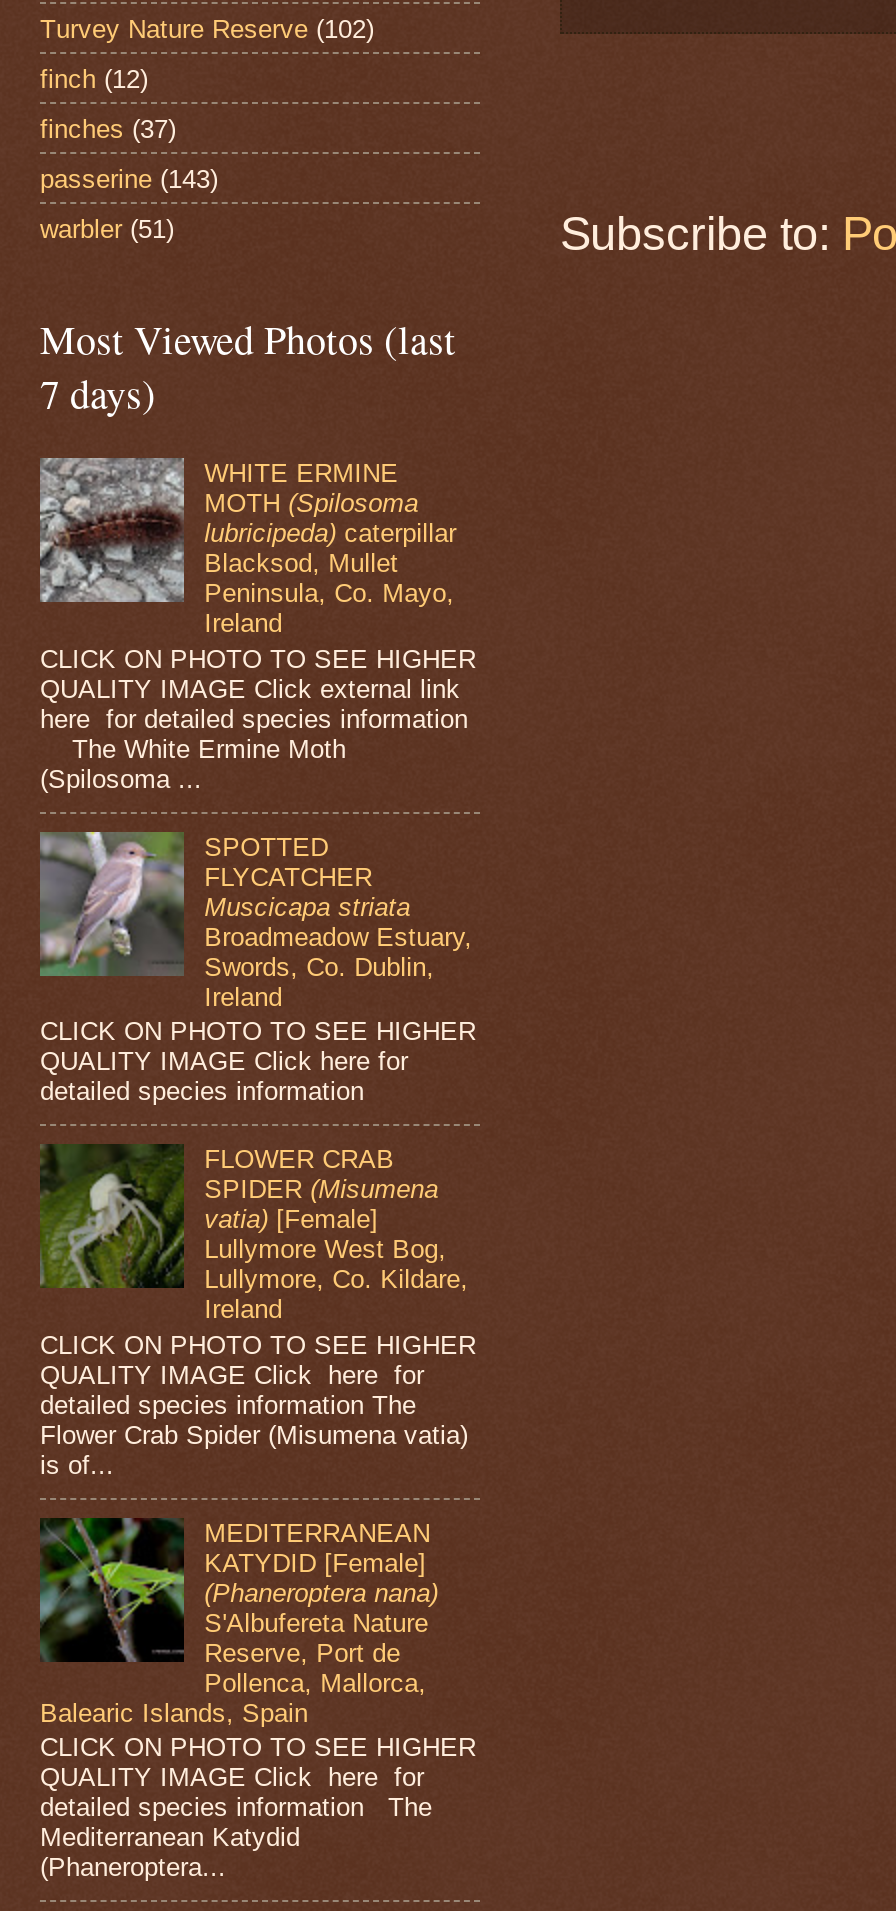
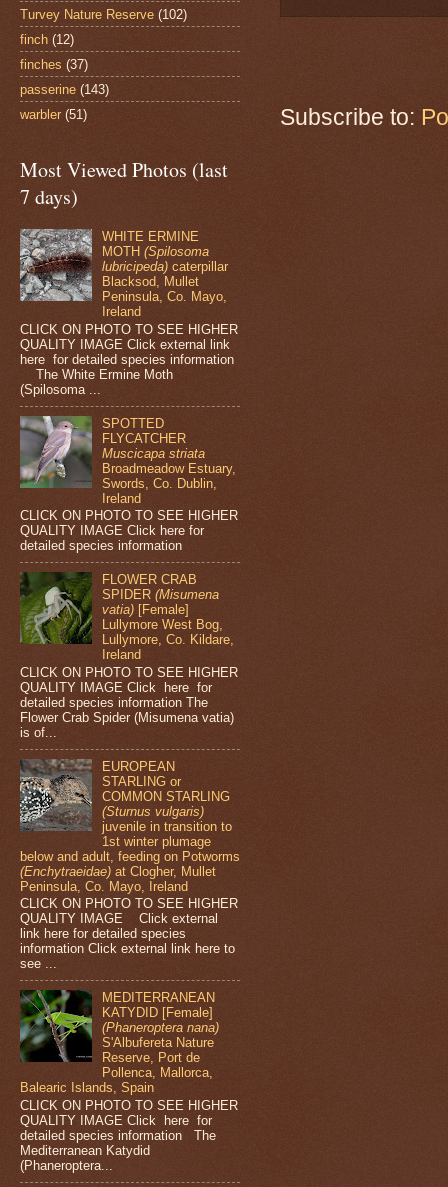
none -> [19,759,240,971] [image] | EUROPEAN | STARLING or | COMMON STARLING | (Sturnus vulgaris) | juvenile in transition to | 1st winter plumage | below and adult, feeding on Potworms | (Enchytraeidae) at Clogher, Mullet | Peninsula, Co. Mayo, Ireland | CLICK ON PHOTO TO SEE HIGHER | QUALITY IMAGE Click external | link here for detailed species | information Click external link here to | see ...

